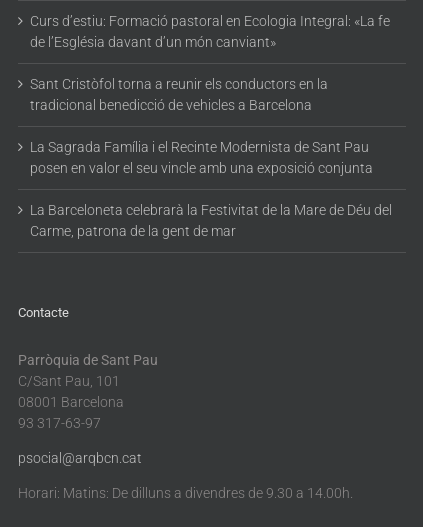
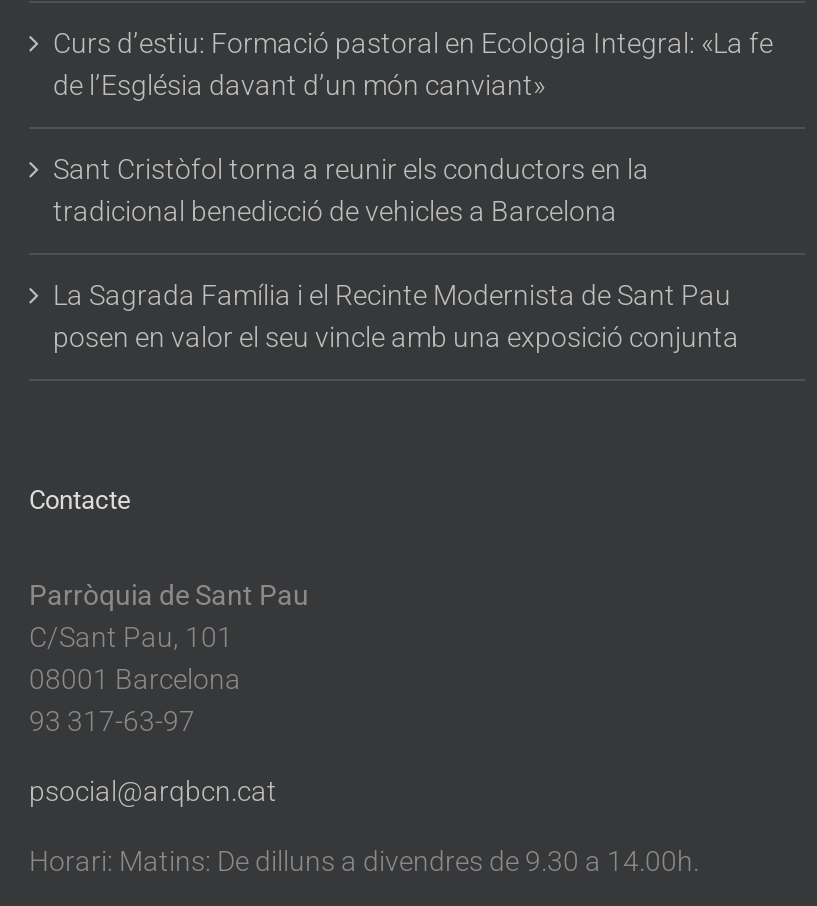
[30,202,392,239] La Barceloneta celebrarà la Festivitat de la Mare de Déu del | Carme, patrona de la gent de mar -> none

